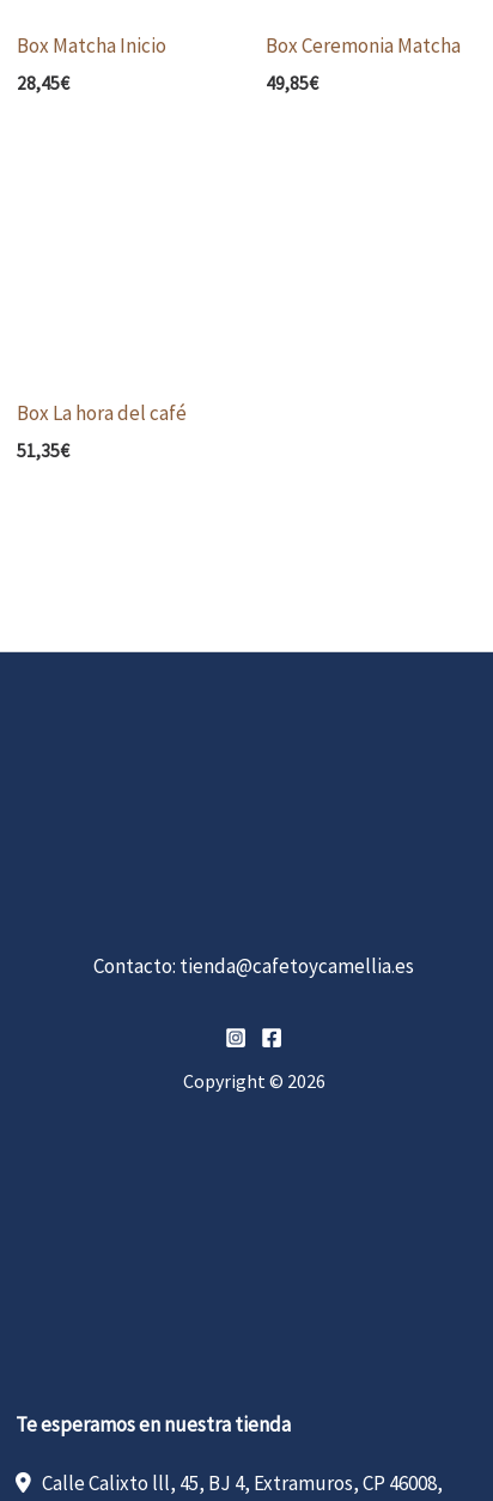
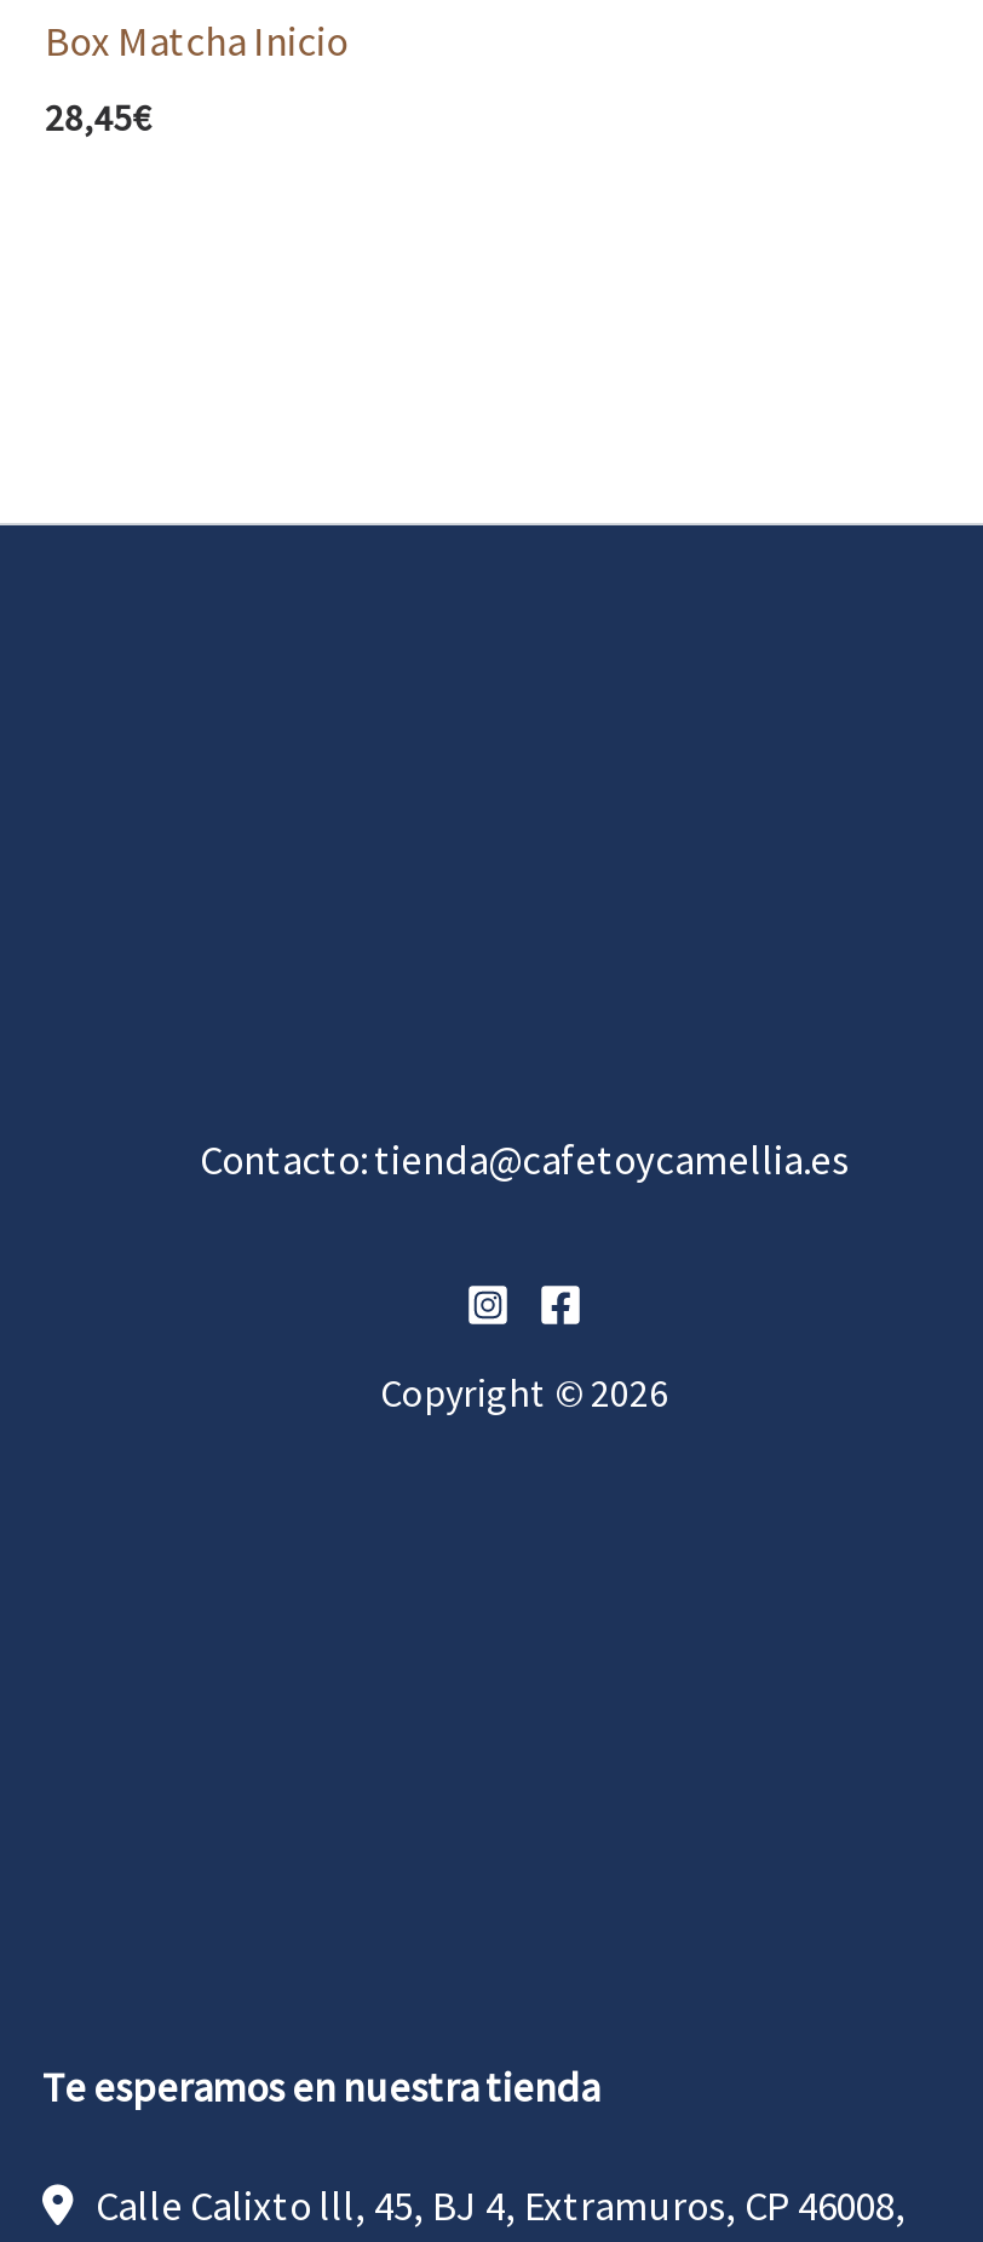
[266,32,461,95] Box Ceremonia Matcha | 49,85€ -> none
[17,400,187,462] Box La hora del café | 51,35€ -> none

